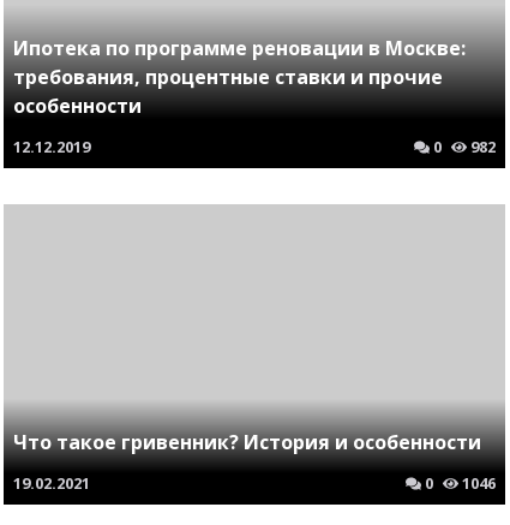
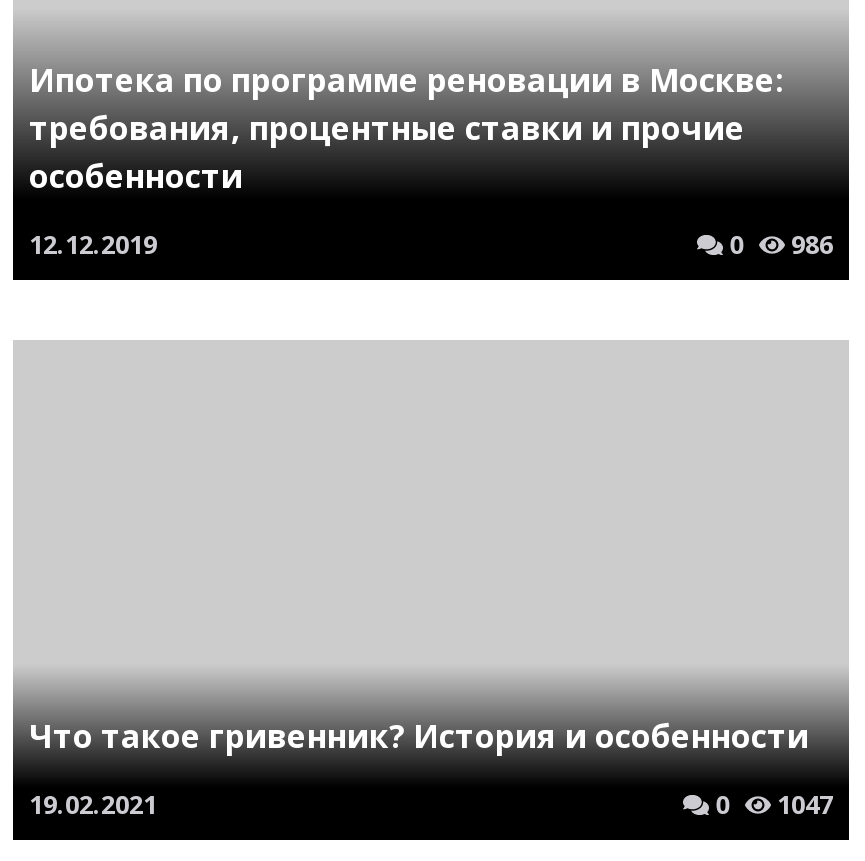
[430,136,496,158] 0 982 -> [723,226,833,262] 0 986
[421,472,496,494] 0 1046 -> [709,786,833,822] 0 1047

